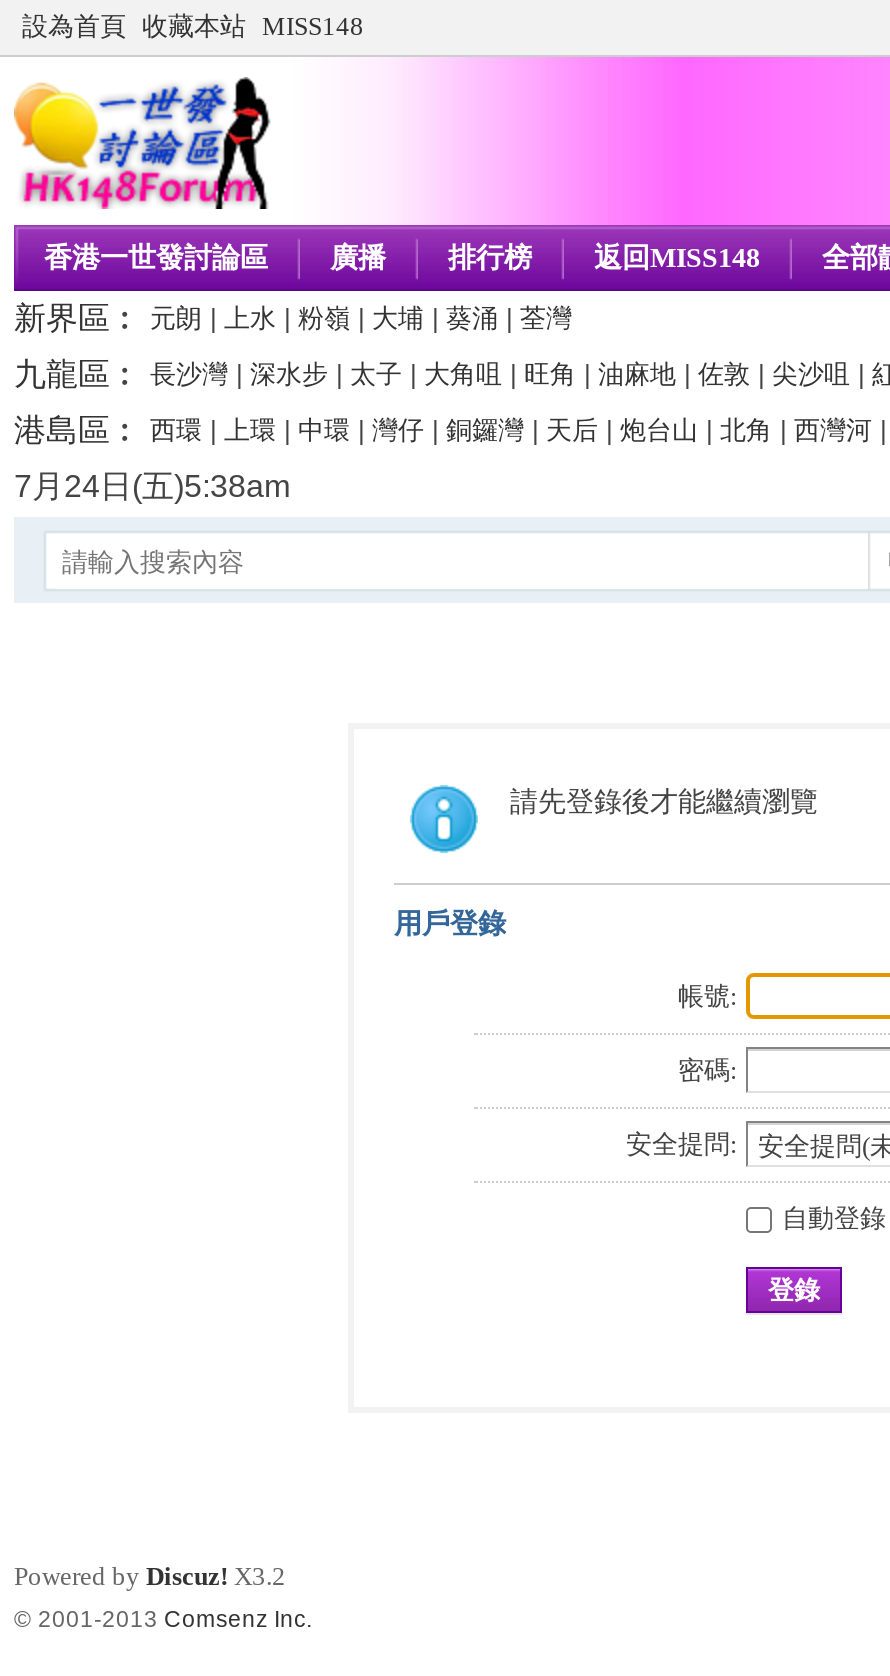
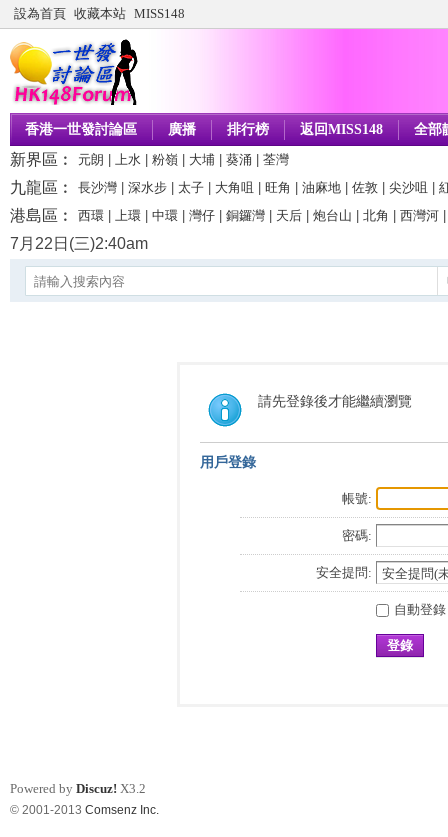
[14,469,290,503] 7月24日(五)5:38am -> [10,235,148,252] 7月22日(三)2:40am

